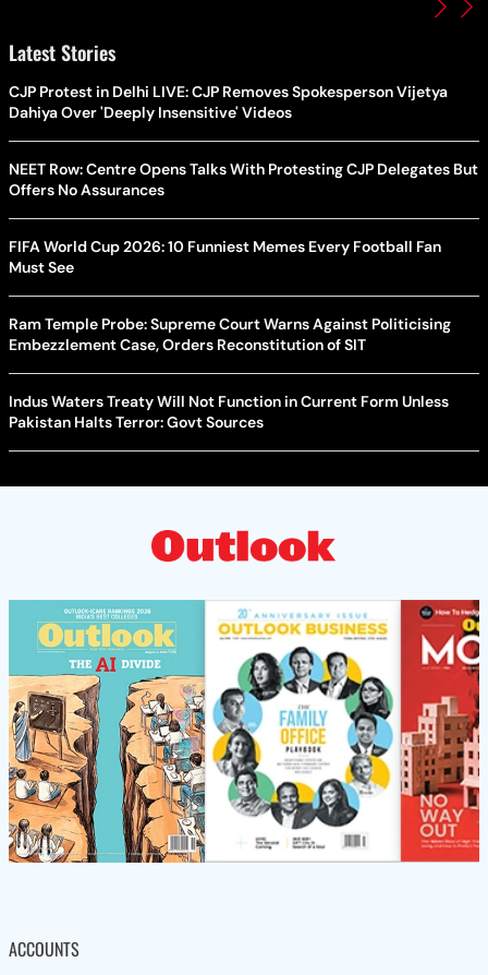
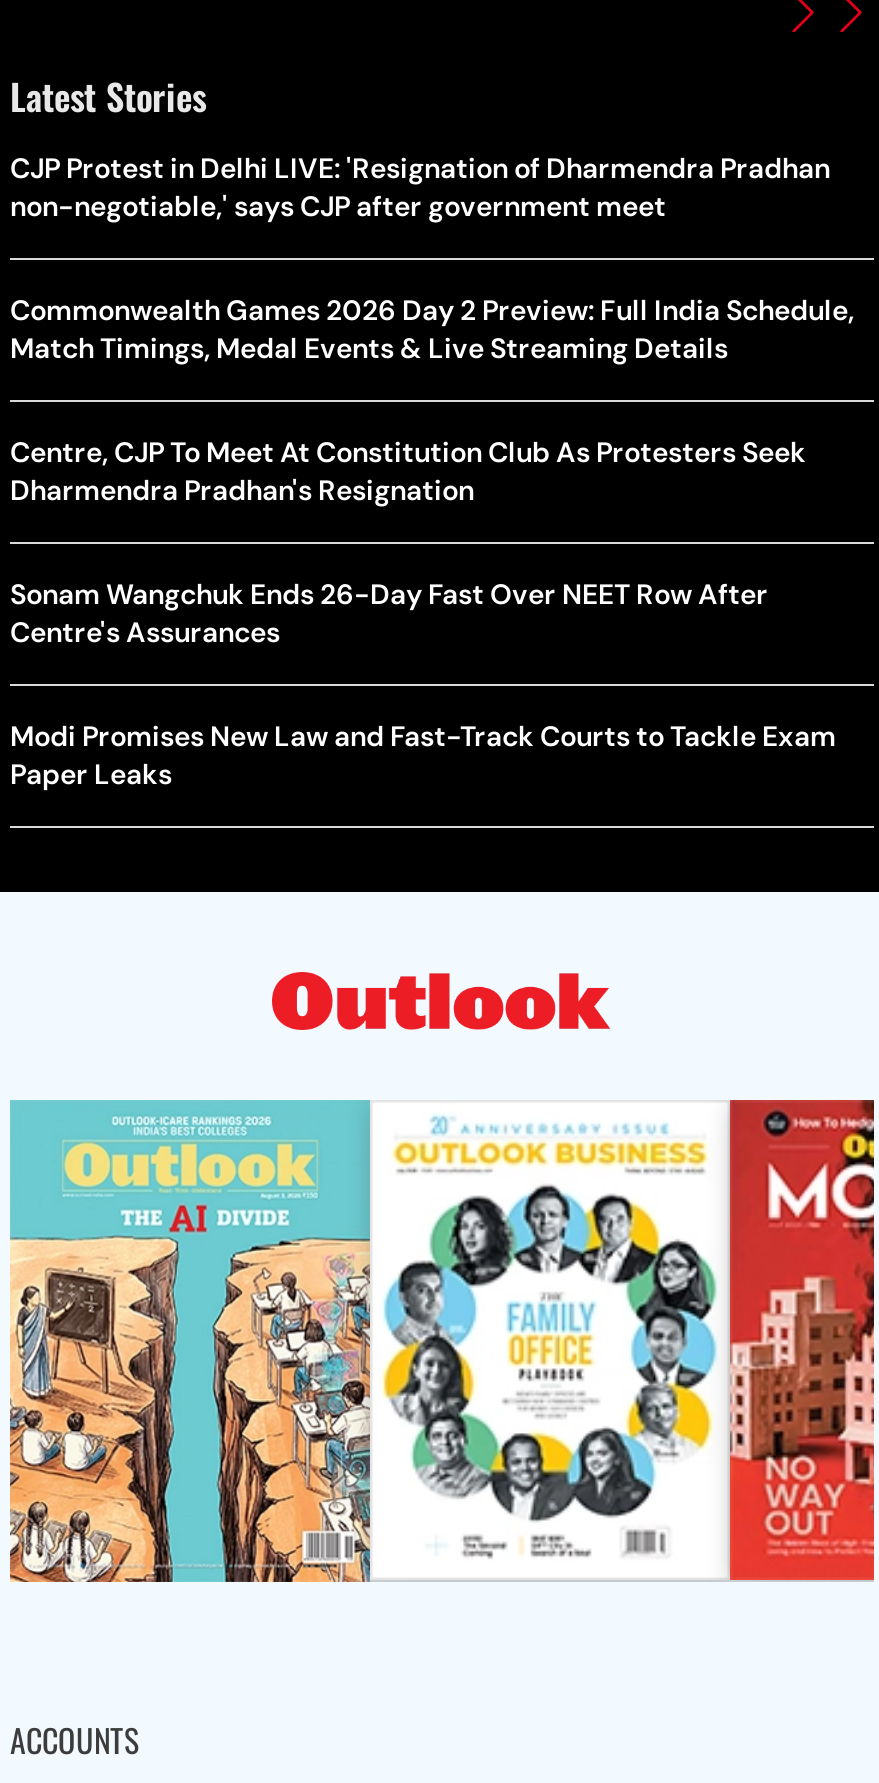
[9,82,448,122] CJP Protest in Delhi LIVE: CJP Removes Spokesperson Vijetya | Dahiya Over 'Deeply Insensitive' Videos -> [10,150,830,224] CJP Protest in Delhi LIVE: 'Resignation of Dharmendra Pradhan | non-negotiable,' says CJP after government meet
[9,159,478,200] NEET Row: Centre Opens Talks With Protesting CJP Delegates But | Offers No Assurances -> [10,292,854,366] Commonwealth Games 2026 Day 2 Preview: Full India Schedule, | Match Timings, Medal Events & Live Streaming Details
[9,237,441,277] FIFA World Cup 2026: 10 Funniest Memes Every Football Fan | Must See -> [10,434,806,508] Centre, CJP To Meet At Constitution Club As Protesters Seek | Dharmendra Pradhan's Resignation
[9,314,451,354] Ram Temple Probe: Supreme Court Warns Against Politicising | Embezzlement Case, Orders Reconstitution of SIT -> [10,576,768,650] Sonam Wangchuk Ends 26-Day Fast Over NEET Row After | Centre's Assurances
[9,392,449,432] Indus Waters Treaty Will Not Function in Current Form Unless | Pakistan Halts Terror: Govt Sources -> [10,718,836,792] Modi Promises New Law and Fast-Track Courts to Tackle Exam | Paper Leaks

